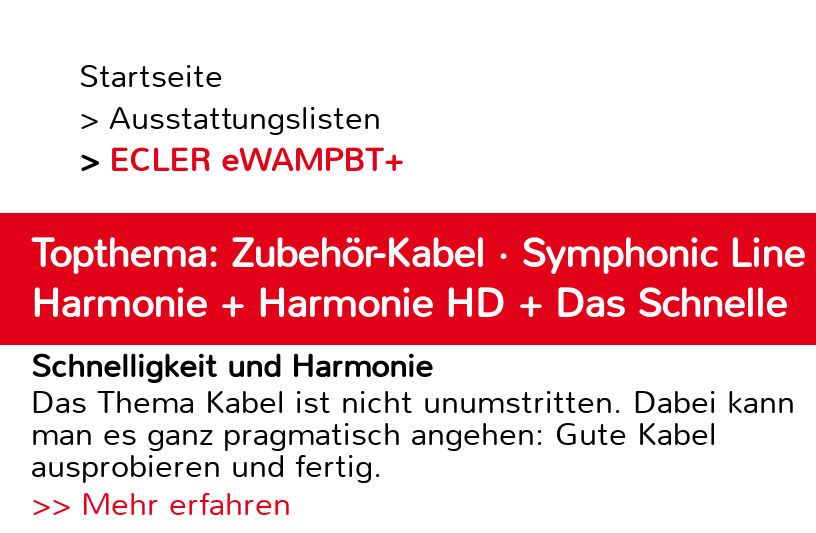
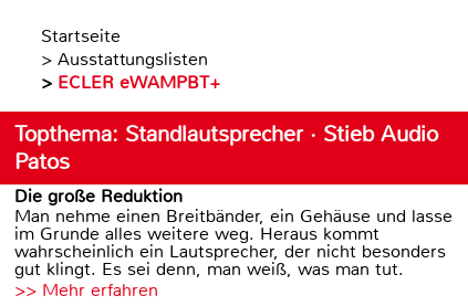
[31,229,805,487] Topthema: Zubehör-Kabel · Symphonic Line | Harmonie + Harmonie HD + Das Schnelle | Schnelligkeit und Harmonie | Das Thema Kabel ist nicht unumstritten. Dabei kann | man es ganz pragmatisch angehen: Gute Kabel | ausprobieren und fertig. -> [14,120,453,281] Topthema: Standlautsprecher · Stieb Audio | Patos | Die große Reduktion | Man nehme einen Breitbänder, ein Gehäuse und lasse | im Grunde alles weitere weg. Heraus kommt | wahrscheinlich ein Lautsprecher, der nicht besonders | gut klingt. Es sei denn, man weiß, was man tut.

